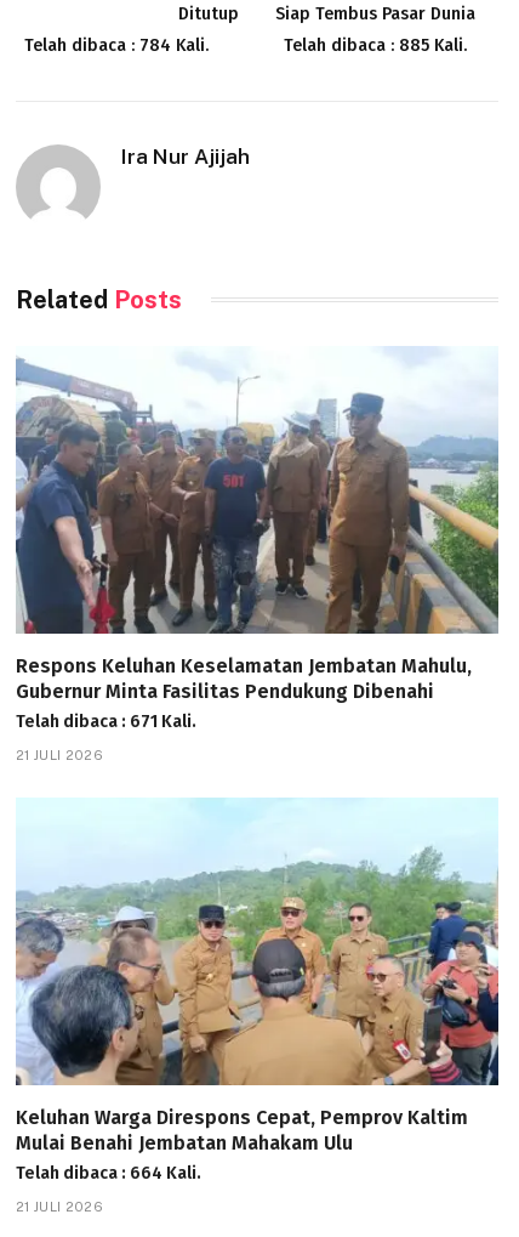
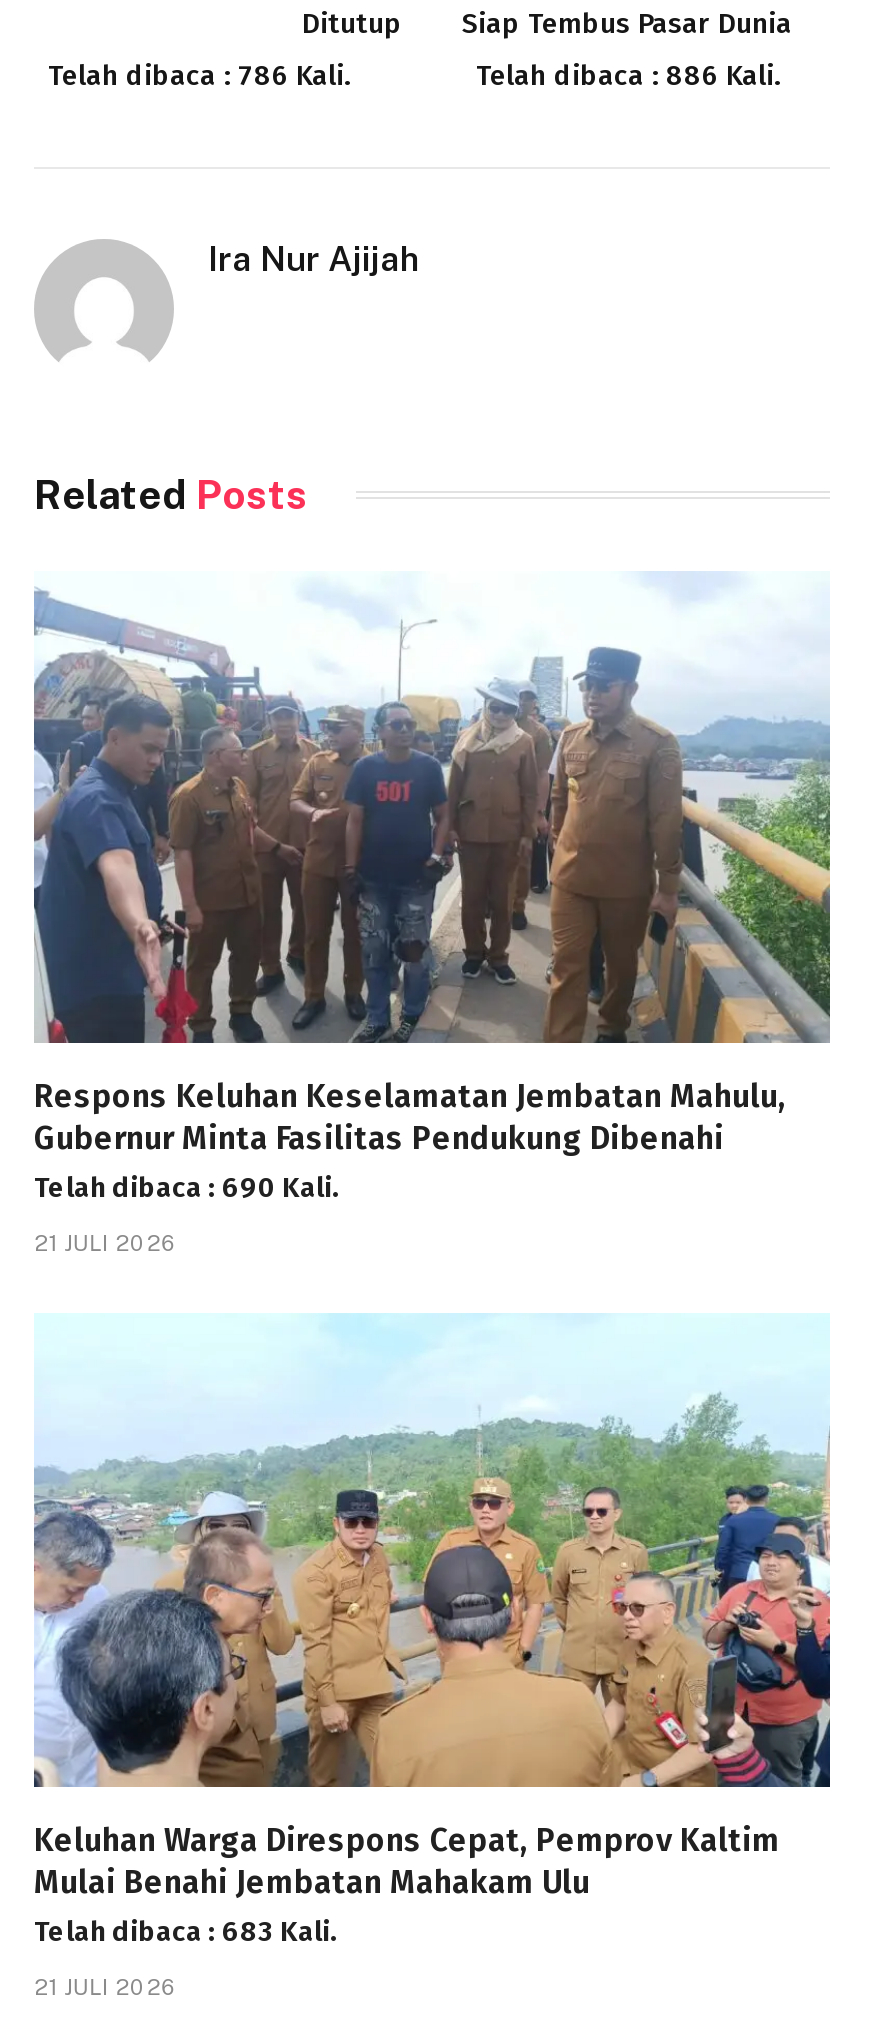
[24,35,209,56] Telah dibaca : 784 Kali. -> [48,58,350,92] Telah dibaca : 786 Kali.
[284,35,467,56] Telah dibaca : 885 Kali. -> [476,58,780,92] Telah dibaca : 886 Kali.
[16,711,196,732] Telah dibaca : 671 Kali. -> [34,1172,340,1206] Telah dibaca : 690 Kali.
[16,1163,201,1183] Telah dibaca : 664 Kali. -> [34,1915,338,1949] Telah dibaca : 683 Kali.

